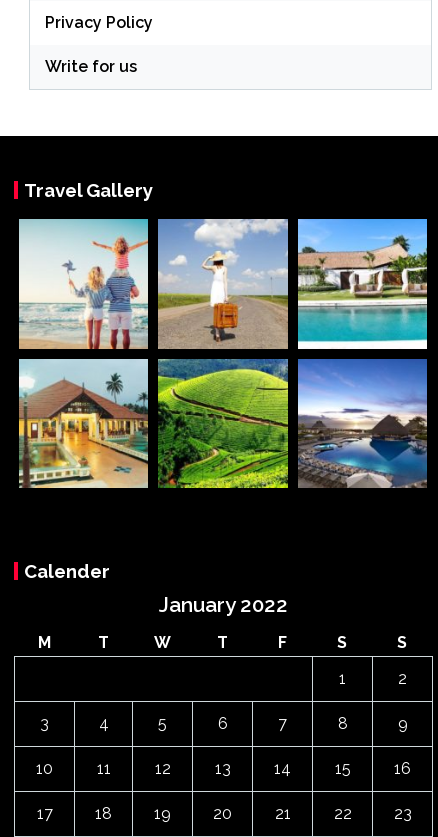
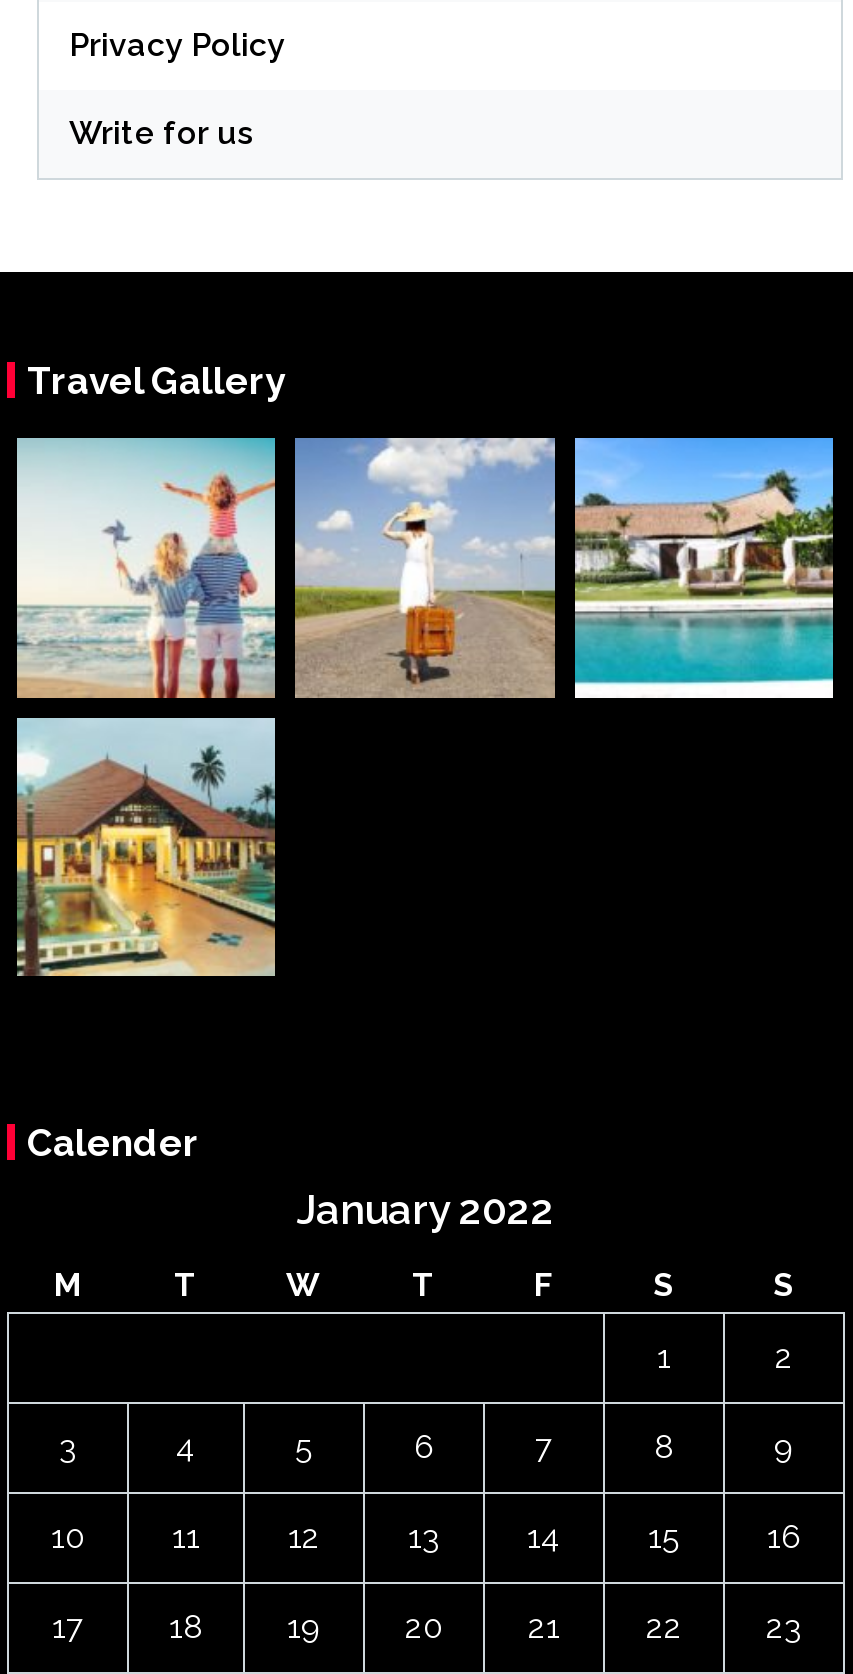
[157,358,289,489] [image] -> none
[297,358,428,489] [image] -> none

